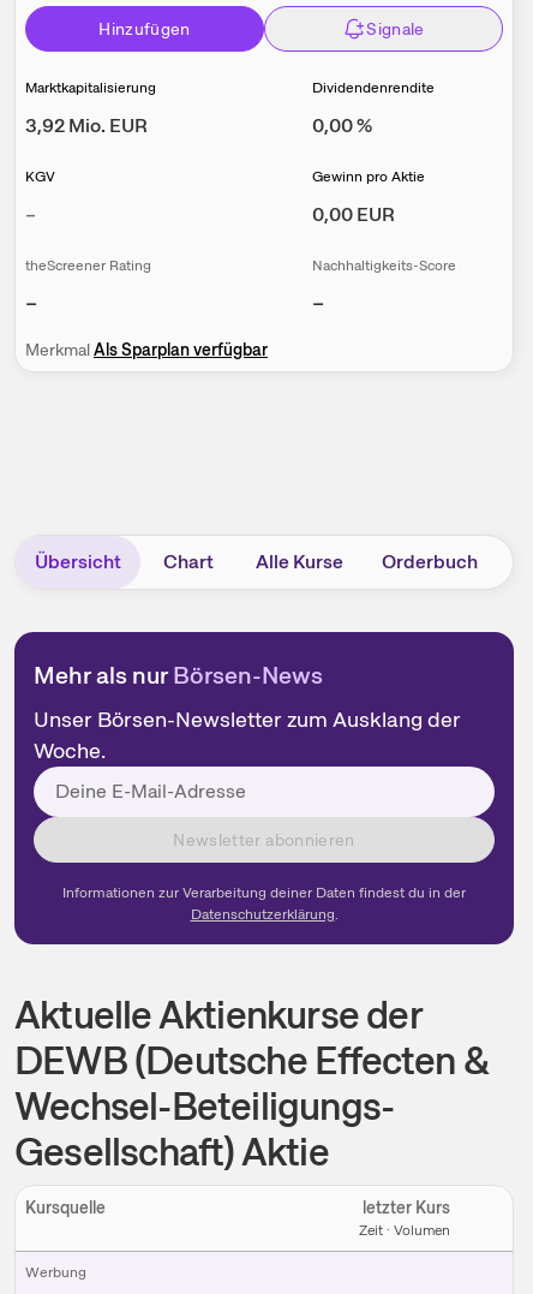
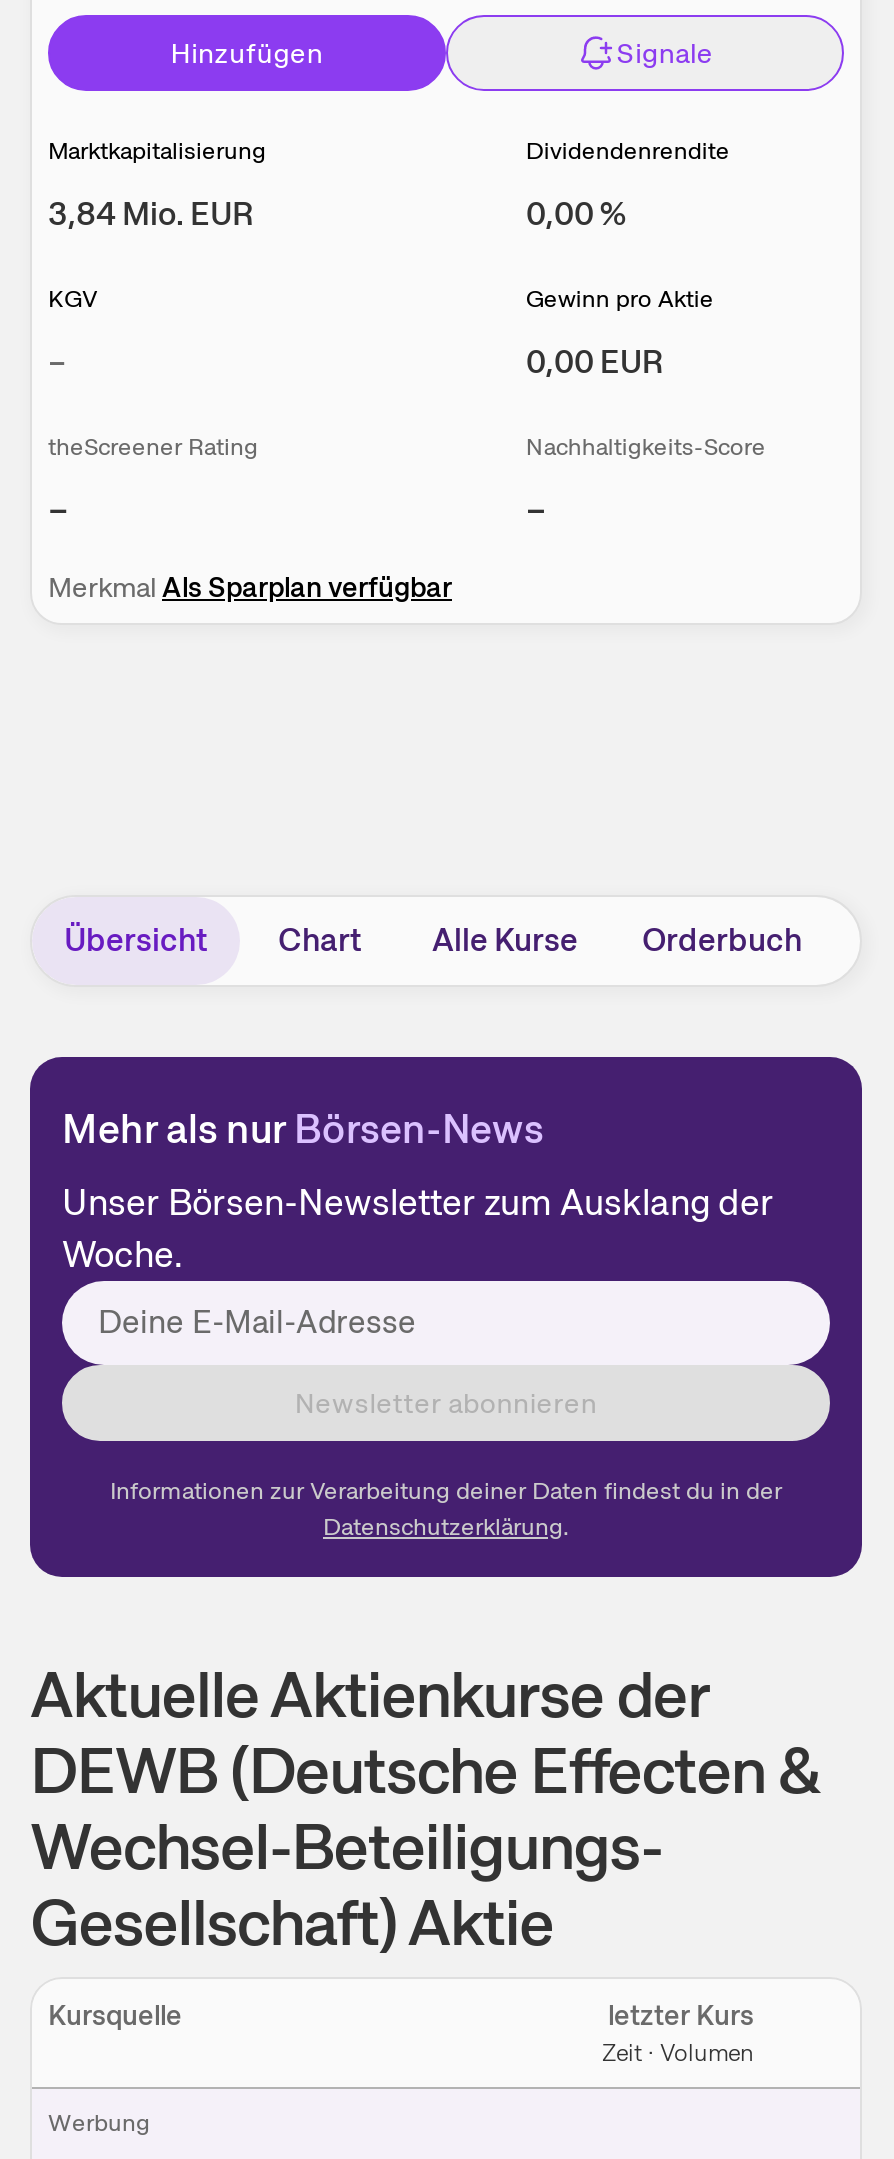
[25,113,148,138] 3,92 Mio. EUR -> [48,193,254,235] 3,84 Mio. EUR

